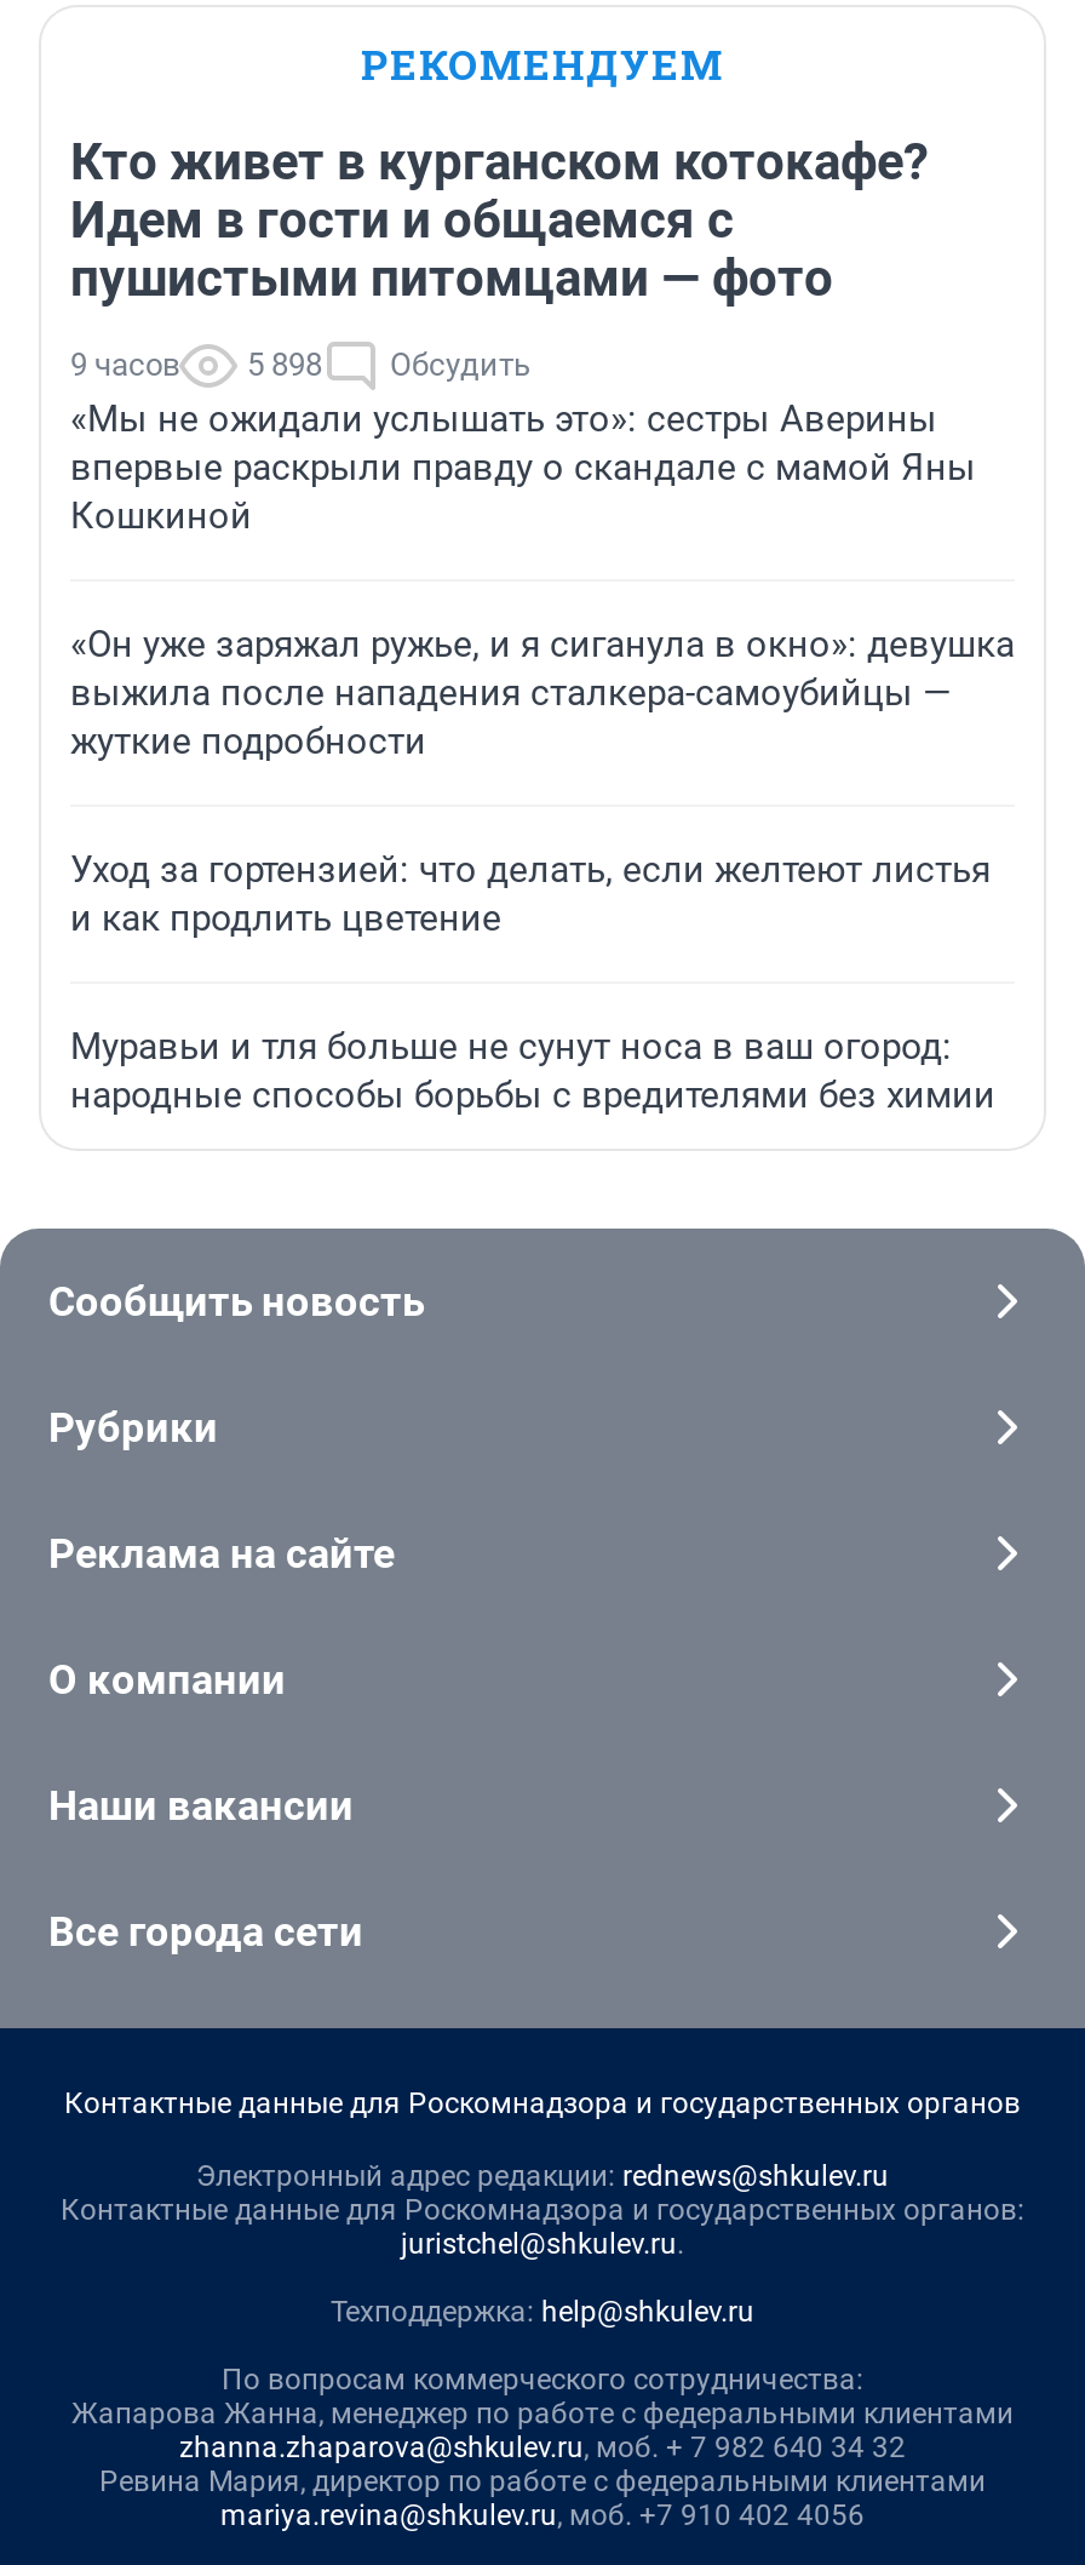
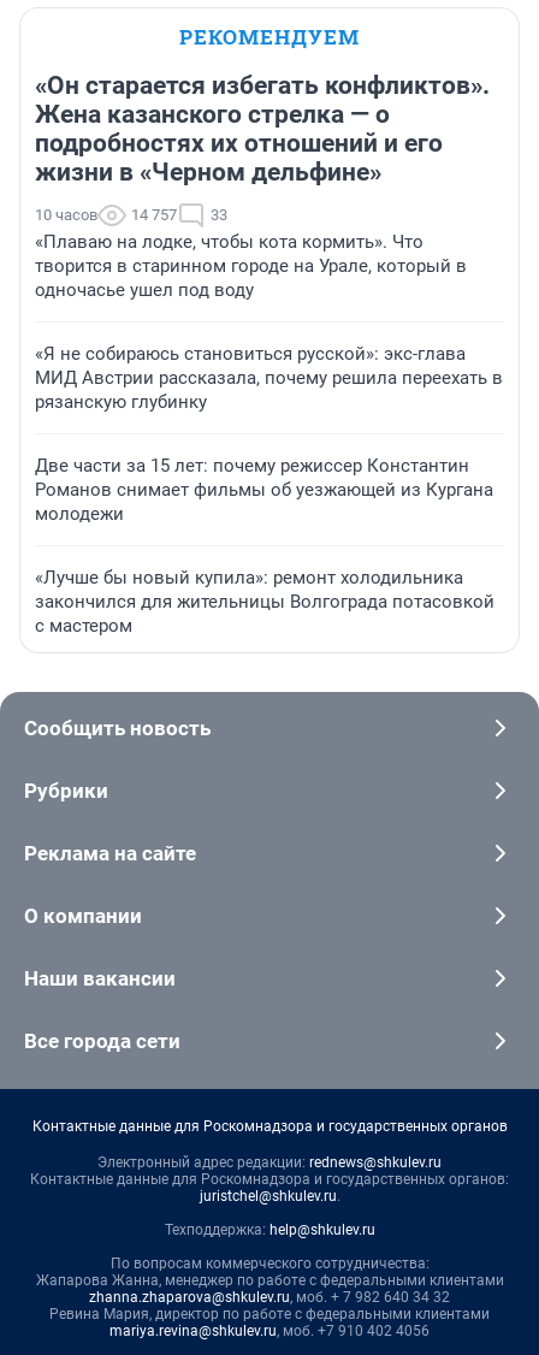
[70,134,928,308] Кто живет в курганском котокафе? | Идем в гости и общаемся с | пушистыми питомцами — фото -> [35,71,490,187] «Он старается избегать конфликтов». | Жена казанского стрелка — о | подробностях их отношений и его | жизни в «Черном дельфине»
[70,347,976,538] 9 часов | 5 898 | Обсудить | «Мы не ожидали услышать это»: сестры Аверины | впервые раскрыли правду о скандале с мамой Яны | Кошкиной -> [35,206,467,301] 10 часов | 14 757 | 33 | «Плаваю на лодке, чтобы кота кормить». Что | творится в старинном городе на Урале, который в | одночасье ушел под воду
[70,623,1015,764] «Он уже заряжал ружье, и я сиганула в окно»: девушка | выжила после нападения сталкера-самоубийцы — | жуткие подробности -> [35,343,503,413] «Я не собираюсь становиться русской»: экс-глава | МИД Австрии рассказала, почему решила переехать в | рязанскую глубинку
[70,848,991,940] Уход за гортензией: что делать, если желтеют листья | и как продлить цветение -> [35,455,493,525] Две части за 15 лет: почему режиссер Константин | Романов снимает фильмы об уезжающей из Кургана | молодежи
[70,1025,995,1117] Муравьи и тля больше не сунут носа в ваш огород: | народные способы борьбы с вредителями без химии -> [35,567,494,637] «Лучше бы новый купила»: ремонт холодильника | закончился для жительницы Волгограда потасовкой | с мастером

